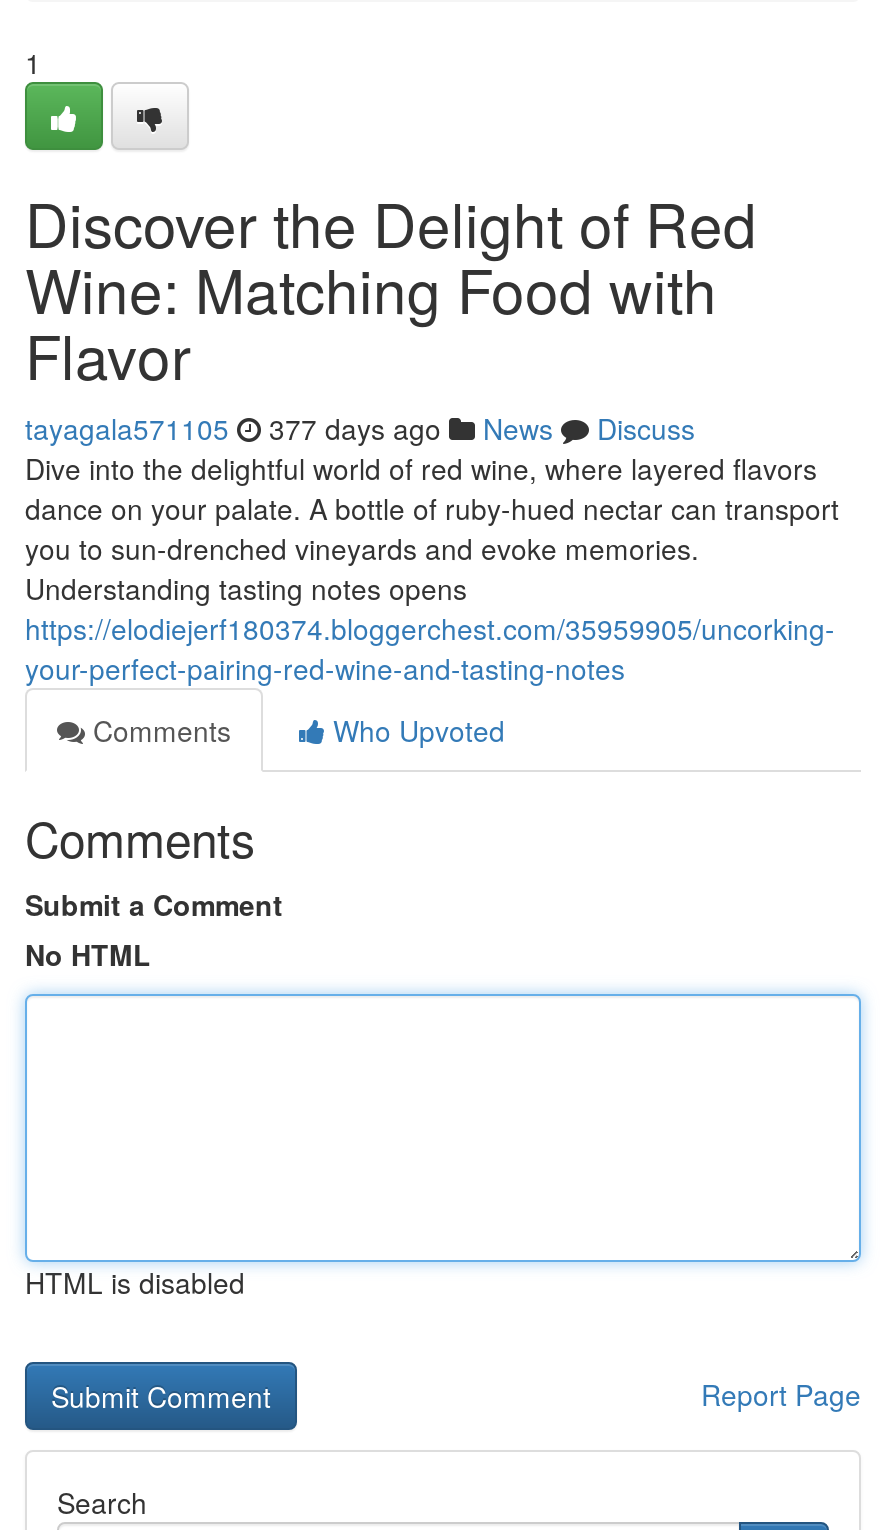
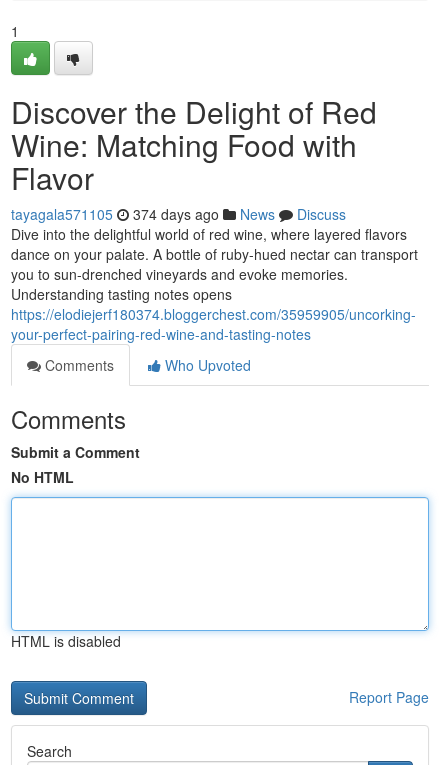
[25,408,695,448] tayagala571105 377 days ago News Discuss -> [11,204,346,224] tayagala571105 374 days ago News Discuss

